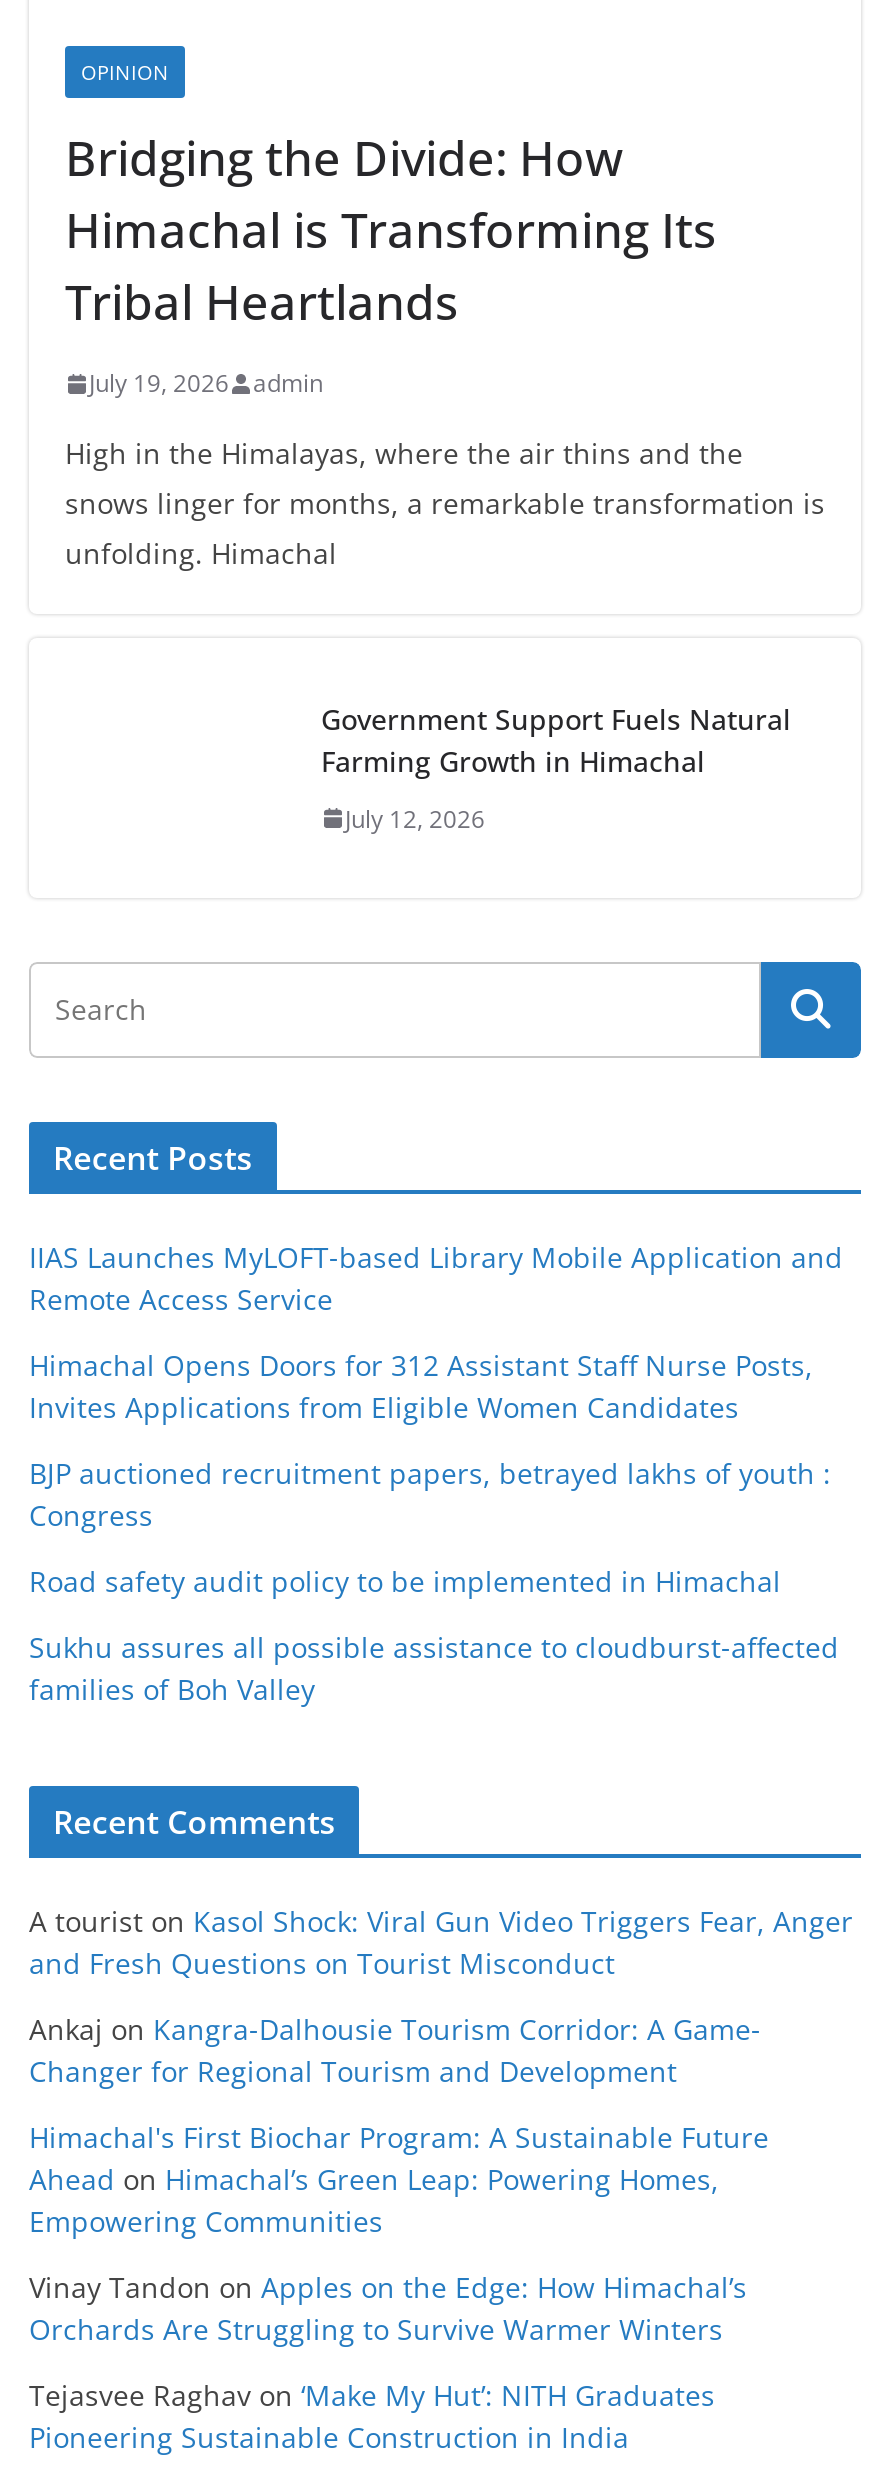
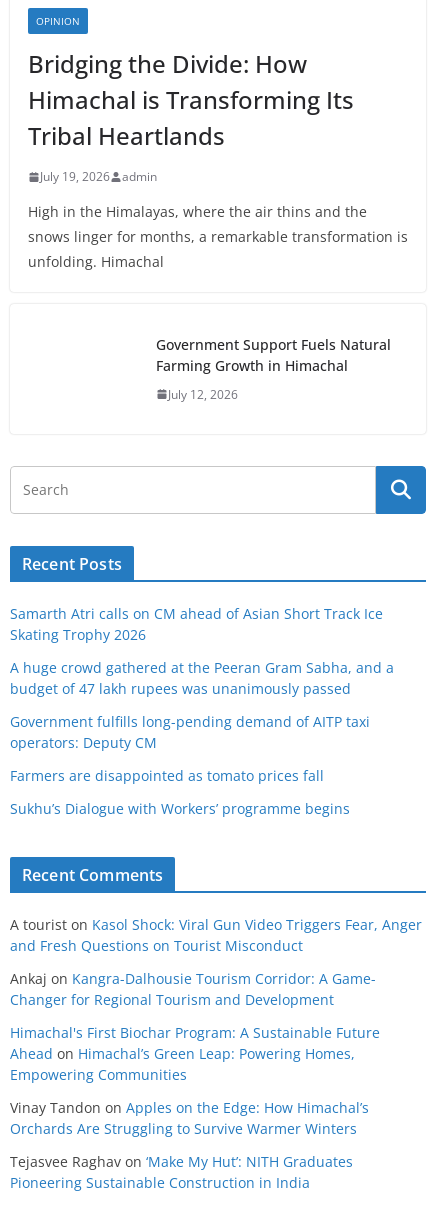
[29,1238,843,1318] IIAS Launches MyLOFT-based Library Mobile Application and | Remote Access Service -> [10,604,383,644] Samarth Atri calls on CM ahead of Asian Short Track Ice | Skating Trophy 2026
[29,1346,813,1426] Himachal Opens Doors for 312 Assistant Staff Nurse Posts, | Invites Applications from Eligible Women Candidates -> [10,658,394,698] A huge crowd gathered at the Peeran Gram Sabha, and a | budget of 47 lakh rupees was unanimously passed
[29,1454,831,1534] BJP auctioned recruitment papers, betrayed lakhs of youth : | Congress -> [10,712,370,752] Government fulfills long-pending demand of AITP taxi | operators: Deputy CM
[29,1562,781,1600] Road safety audit policy to be implemented in Himachal -> [10,766,324,785] Farmers are disappointed as tomato prices fall
[29,1628,839,1708] Sukhu assures all possible assistance to cloudburst-affected | families of Boh Valley -> [10,799,350,818] Sukhu’s Dialogue with Workers’ programme begins

